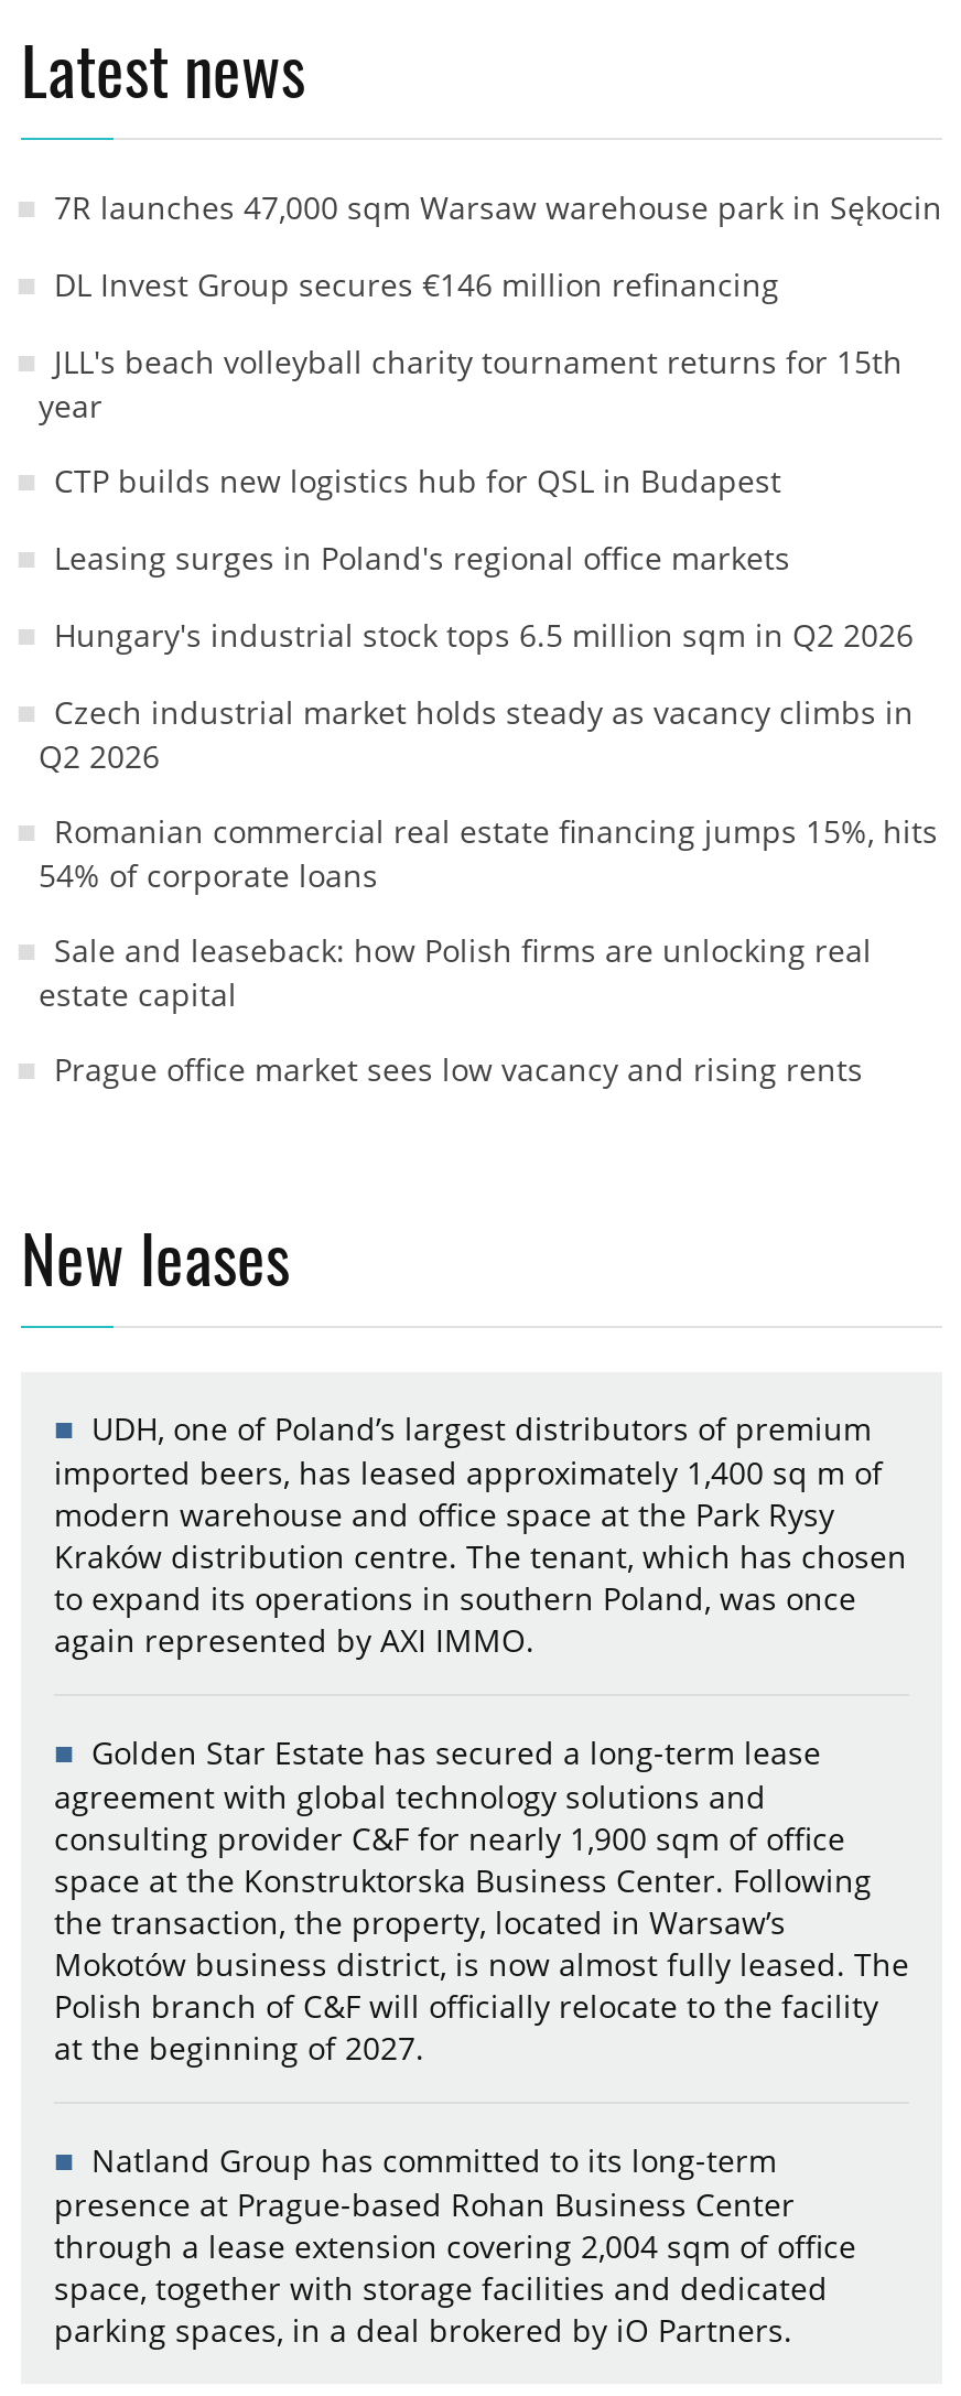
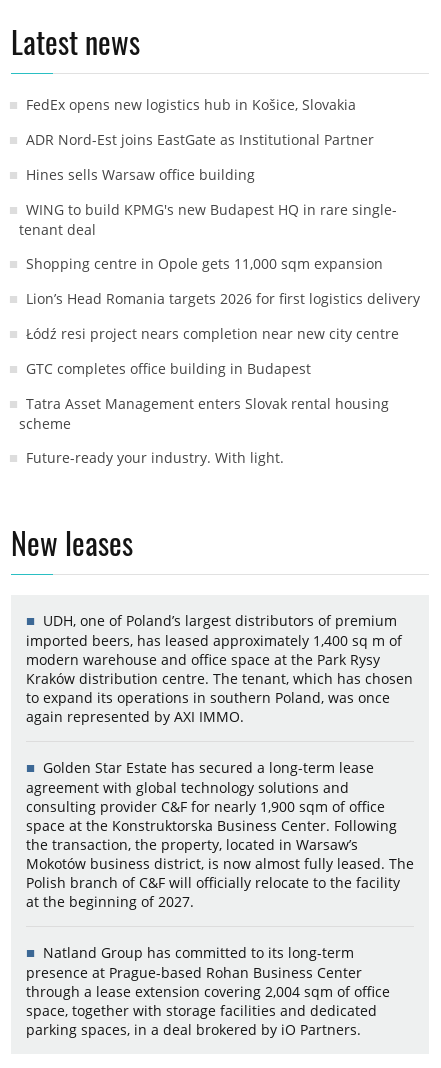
[54,186,942,228] 7R launches 47,000 sqm Warsaw warehouse park in Sękocin -> [26,95,356,114] FedEx opens new logistics hub in Košice, Slovakia
[54,264,779,306] DL Invest Group secures €146 million refinancing -> [26,130,374,149] ADR Nord-Est joins EastGate as Institutional Partner
[39,341,903,427] JLL's beach volleyball charity tournament returns for 15th | year -> [26,165,255,184] Hines sells Warsaw office building
[54,460,781,502] CTP builds new logistics hub for QSL in Budapest -> [19,200,397,239] WING to build KPMG's new Budapest HQ in rare single- | tenant deal
[54,537,790,579] Leasing surges in Poland's regional office markets -> [26,254,383,273] Shopping centre in Opole gets 11,000 sqm expansion
[54,614,914,656] Hungary's industrial stock tops 6.5 million sqm in Q2 2026 -> [26,289,420,308] Lion’s Head Romania targets 2026 for first logistics delivery
[39,691,914,777] Czech industrial market holds steady as vacancy climbs in | Q2 2026 -> [26,324,399,343] Łódź resi project nears completion near new city centre
[39,810,938,896] Romanian commercial real estate financing jumps 15%, hits | 54% of corporate loans -> [26,359,311,378] GTC completes office building in Budapest
[39,929,872,1015] Sale and leaseback: how Polish firms are unlocking real | estate capital -> [19,394,389,433] Tatra Asset Management enters Slovak rental housing | scheme
[54,1048,863,1090] Prague office market sees low vacancy and rising rents -> [26,448,284,467] Future-ready your industry. With light.

